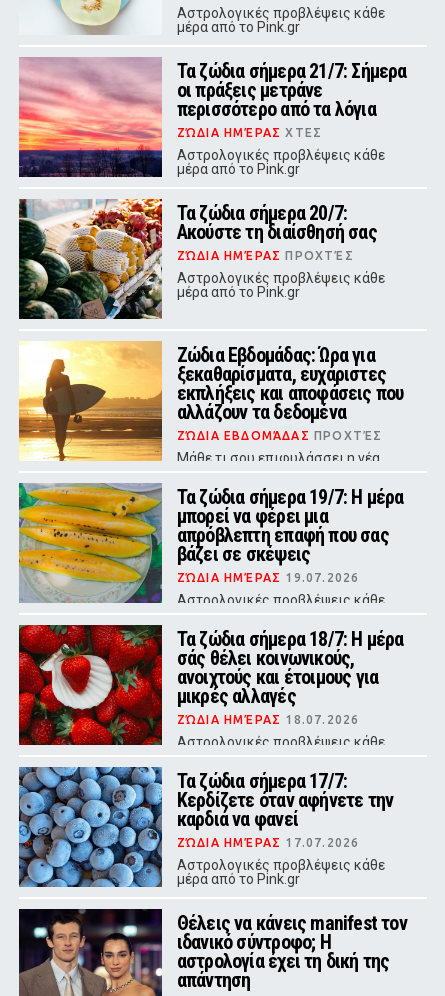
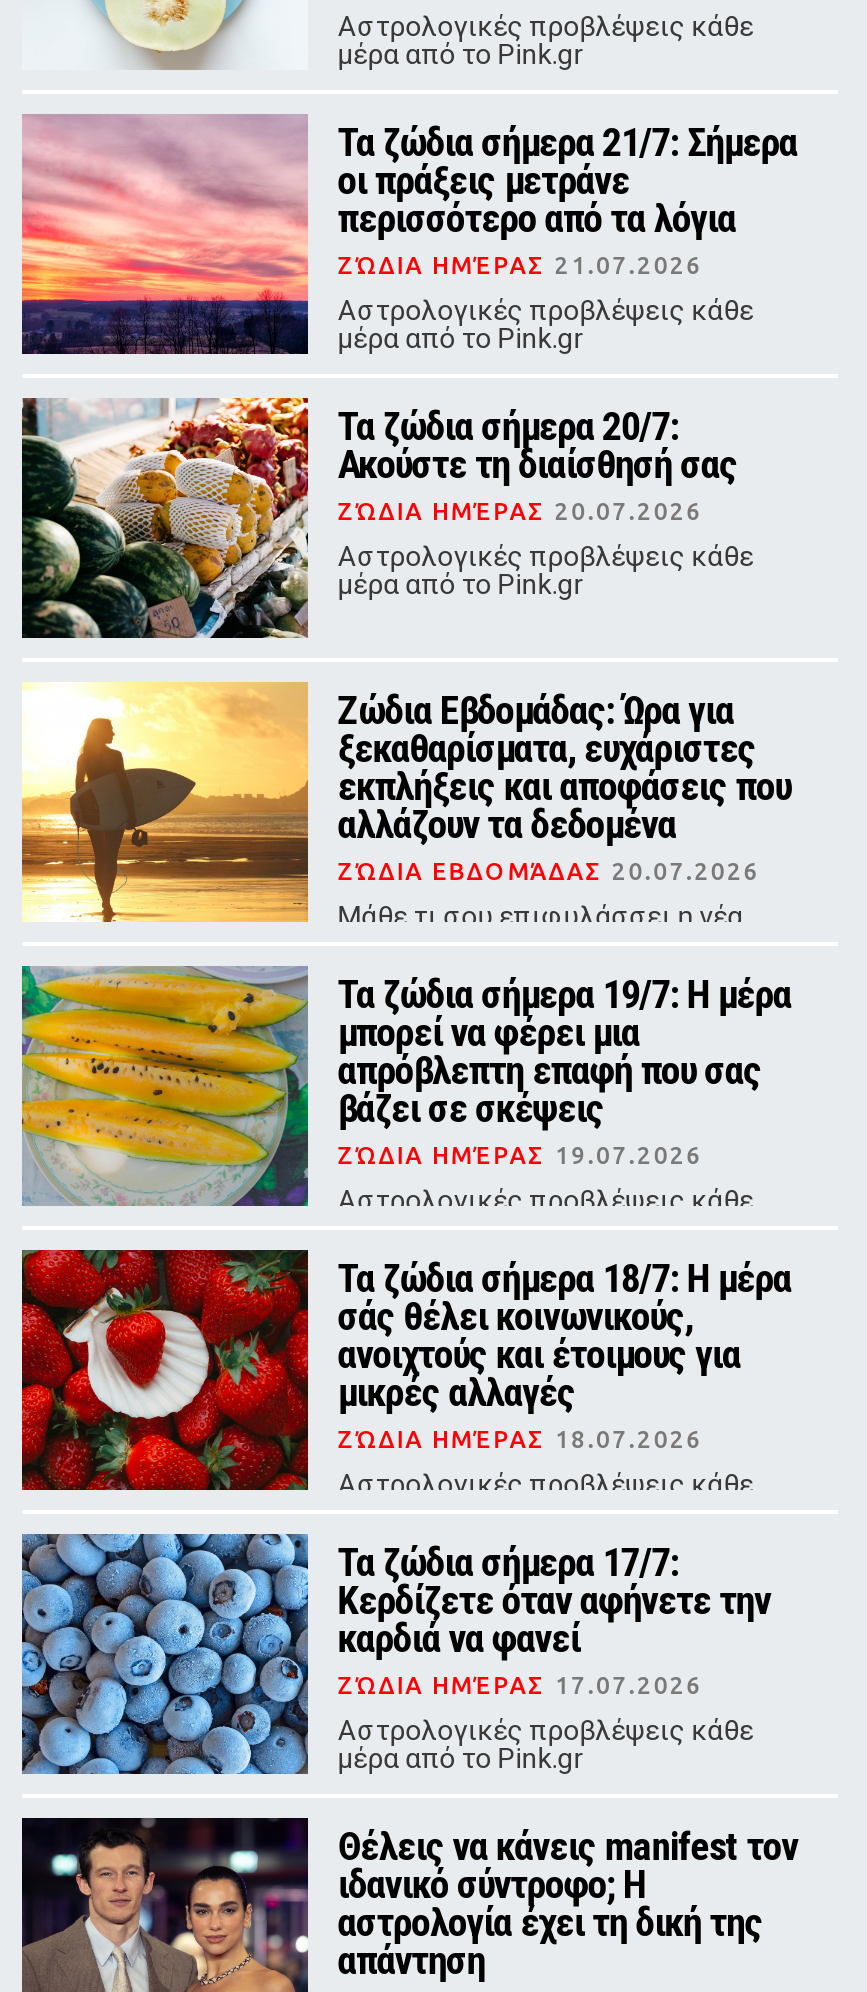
[177,126,322,139] ΖΏΔΙΑ ΗΜΈΡΑΣ ΧΤΕΣ -> [338,252,703,278] ΖΏΔΙΑ ΗΜΈΡΑΣ 21.07.2026
[177,249,354,262] ΖΏΔΙΑ ΗΜΈΡΑΣ ΠΡΟΧΤΈΣ -> [338,498,703,524] ΖΏΔΙΑ ΗΜΈΡΑΣ 20.07.2026
[177,429,382,442] ΖΏΔΙΑ ΕΒΔΟΜΆΔΑΣ ΠΡΟΧΤΈΣ -> [338,858,760,884] ΖΏΔΙΑ ΕΒΔΟΜΆΔΑΣ 20.07.2026

